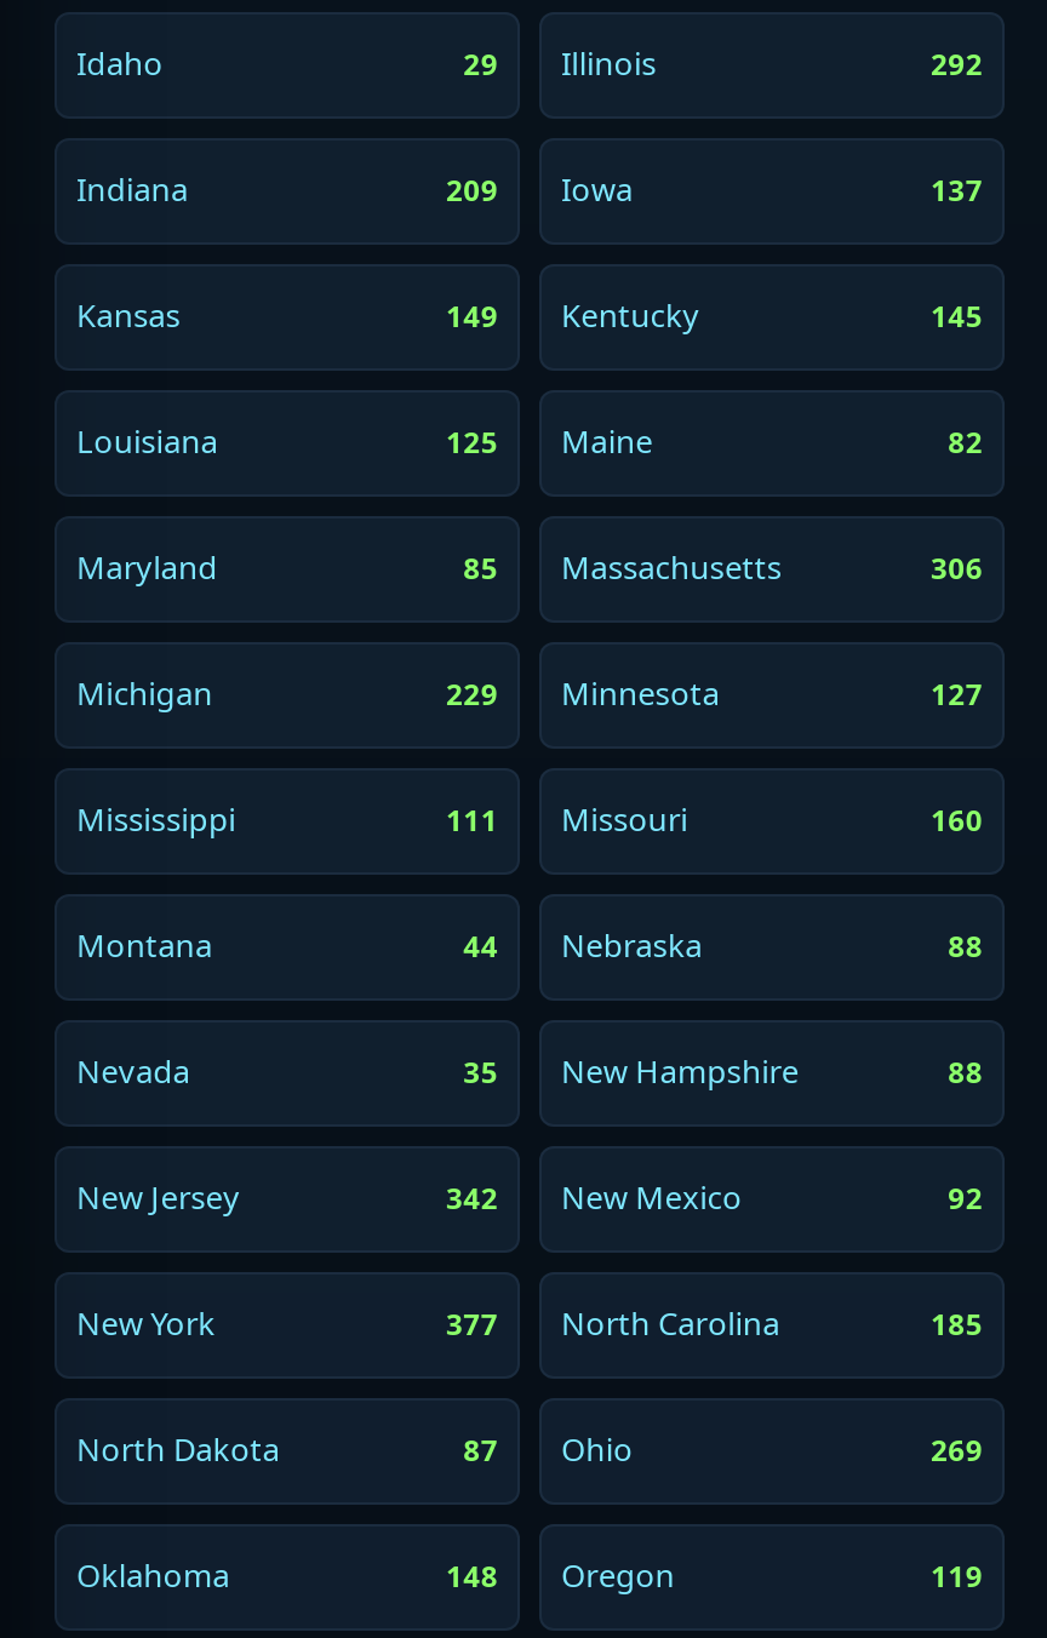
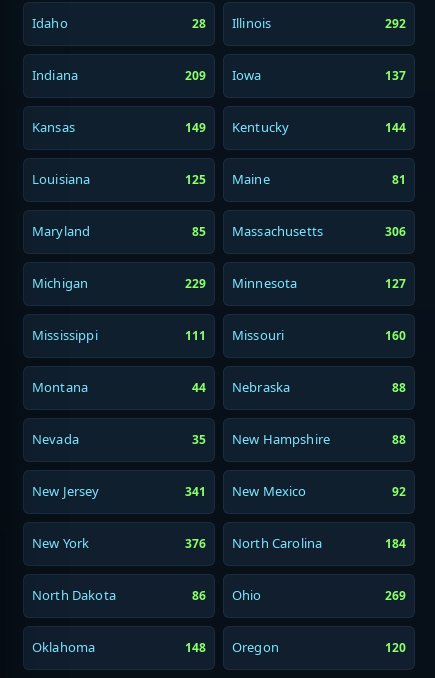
[463,42,656,86] 29 Illinois -> [192,14,271,32] 28 Illinois
[931,296,983,337] 145 -> [384,119,406,136] 144
[948,422,983,463] 82 -> [392,171,406,188] 81
[446,1176,742,1220] 342 New Mexico -> [184,482,307,500] 341 New Mexico
[446,1302,780,1346] 377 North Carolina -> [184,534,322,552] 376 North Carolina
[931,1304,983,1345] 185 -> [384,535,406,552] 184
[463,1428,633,1472] 87 Ohio -> [192,586,262,604] 86 Ohio
[931,1556,983,1597] 119 -> [384,639,406,656] 120

